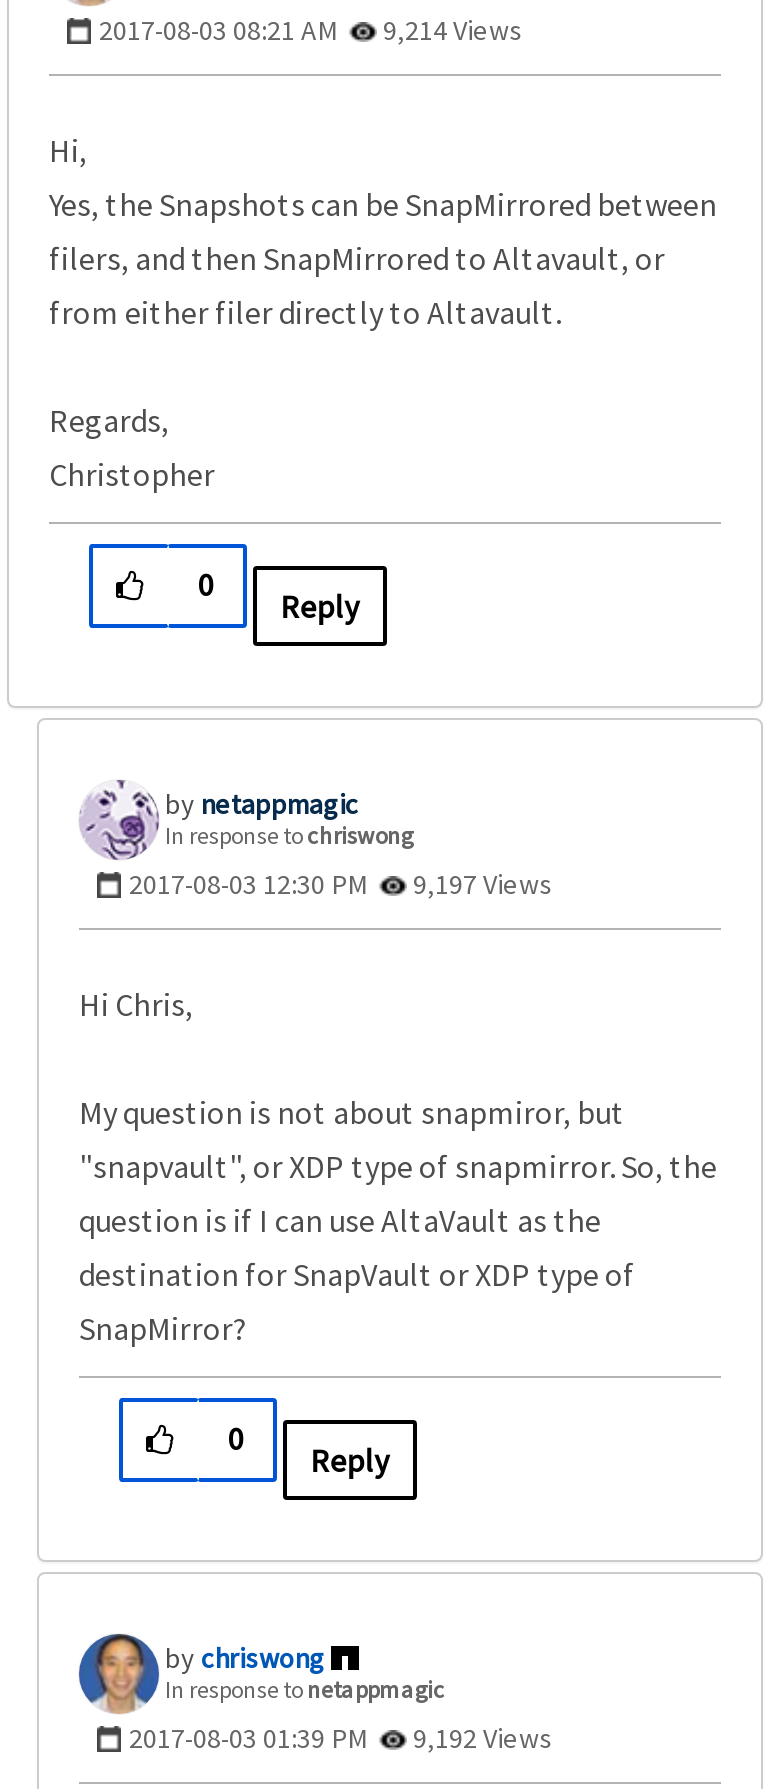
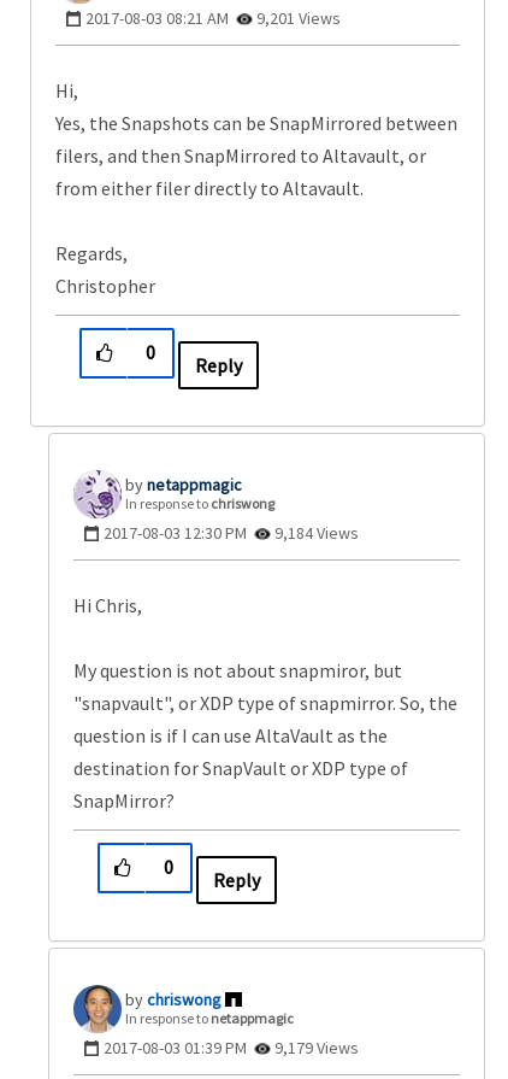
[99,12,523,48] 2017-08-03 08:21 AM 9,214 Views -> [85,7,341,29] 2017-08-03 08:21 AM 9,201 Views
[129,866,553,902] 2017-08-03 12:30 PM 9,197 Views -> [104,522,359,544] 2017-08-03 12:30 PM 9,184 Views
[129,1720,553,1756] 2017-08-03 01:39 PM 9,192 Views -> [104,1037,359,1059] 2017-08-03 01:39 PM 9,179 Views

